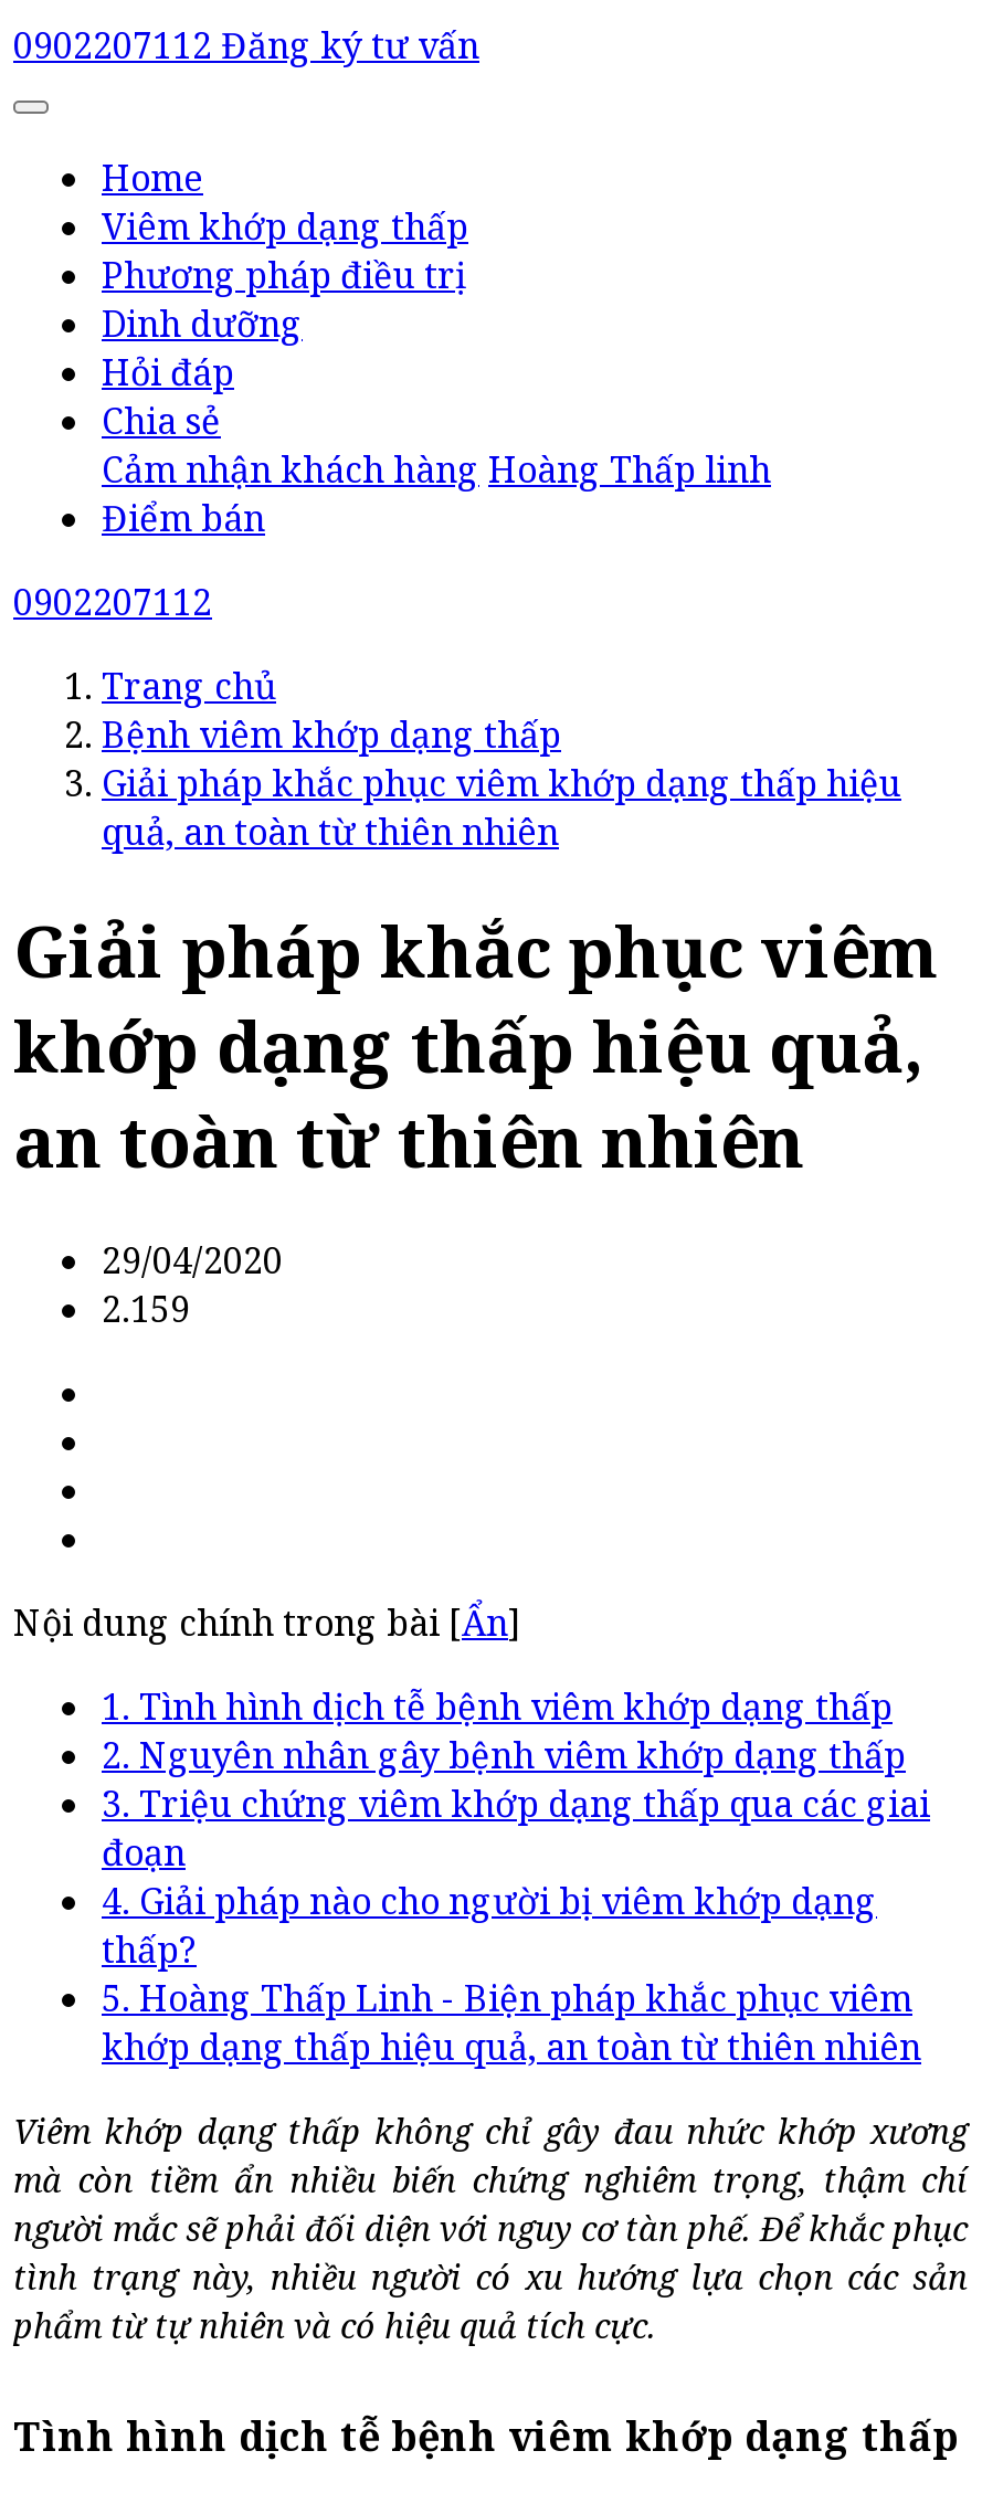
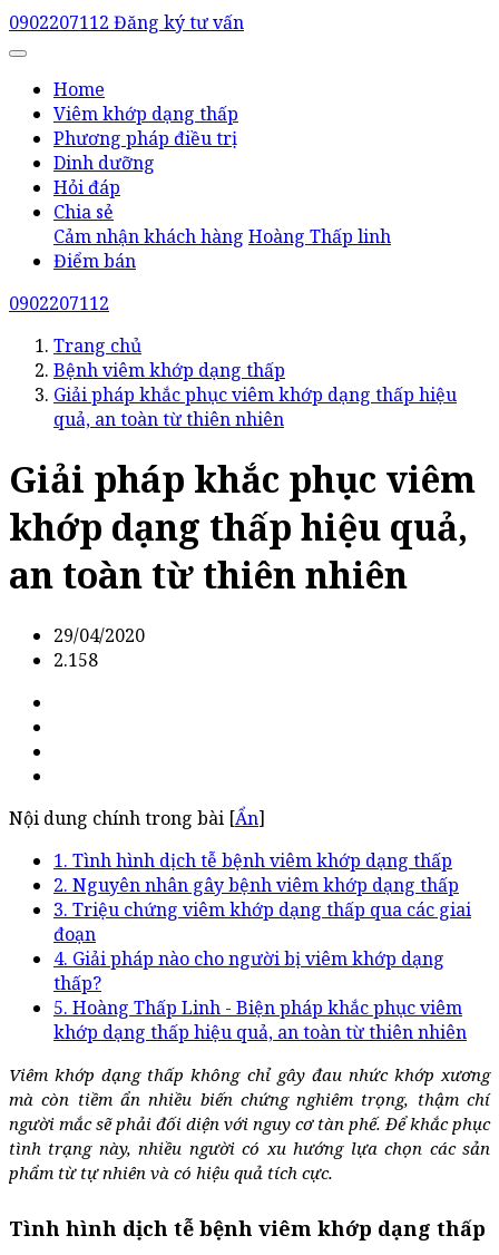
[102,1284,190,1333] 2.159 -> [53,647,98,672] 2.158

